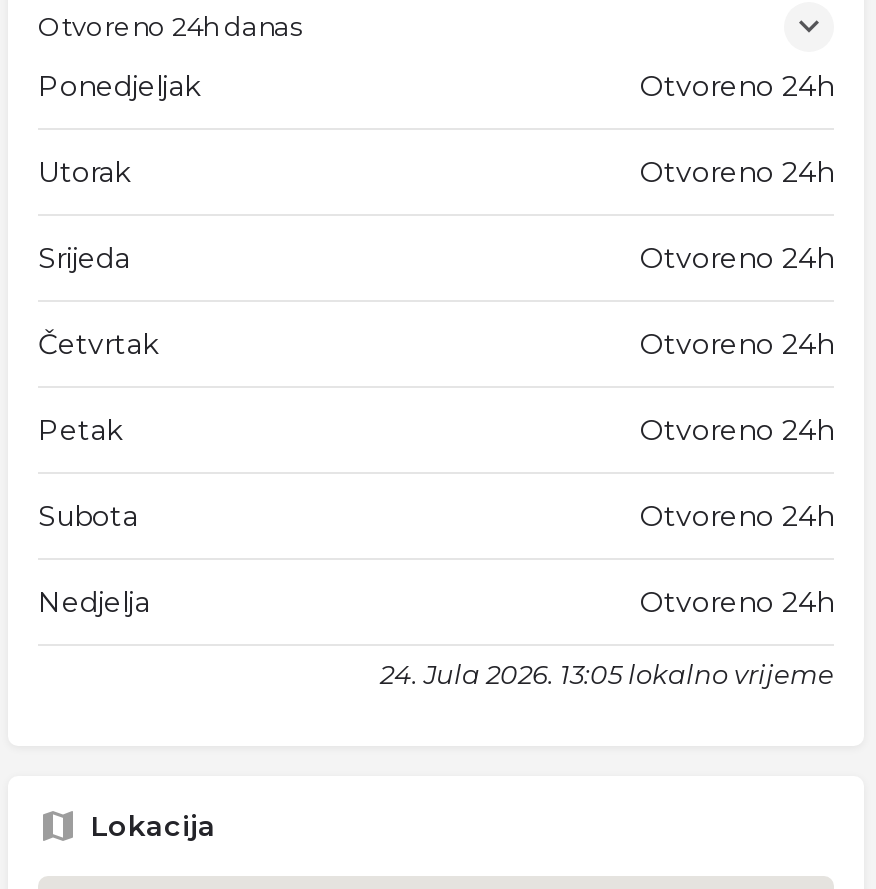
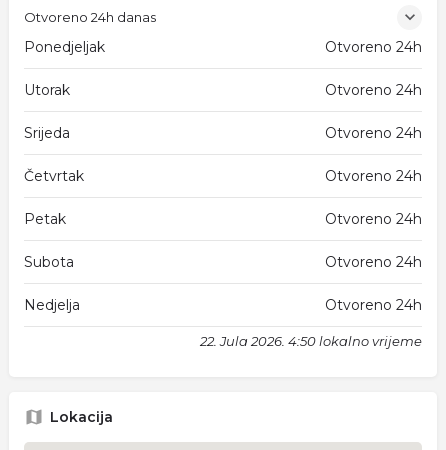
[380,658,834,690] 24. Jula 2026. 13:05 lokalno vrijeme -> [200,333,422,349] 22. Jula 2026. 4:50 lokalno vrijeme

